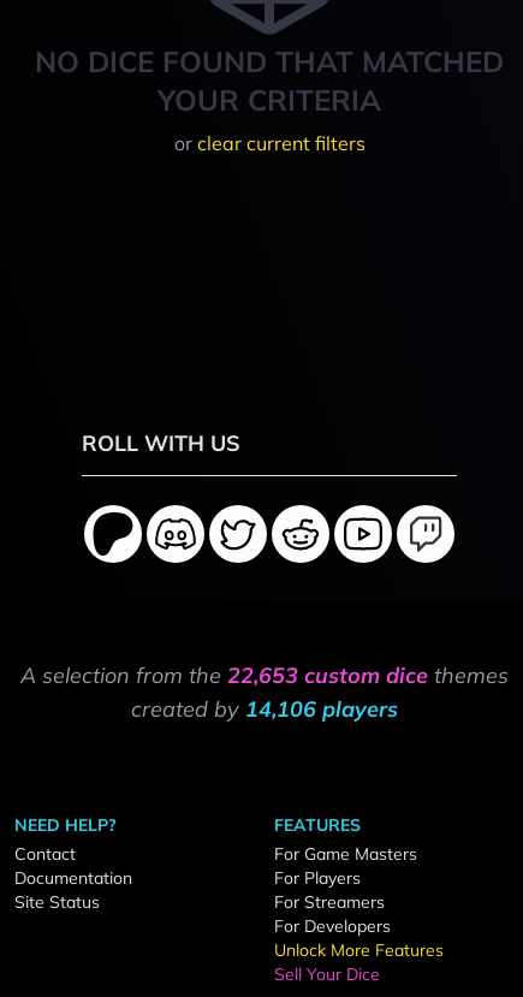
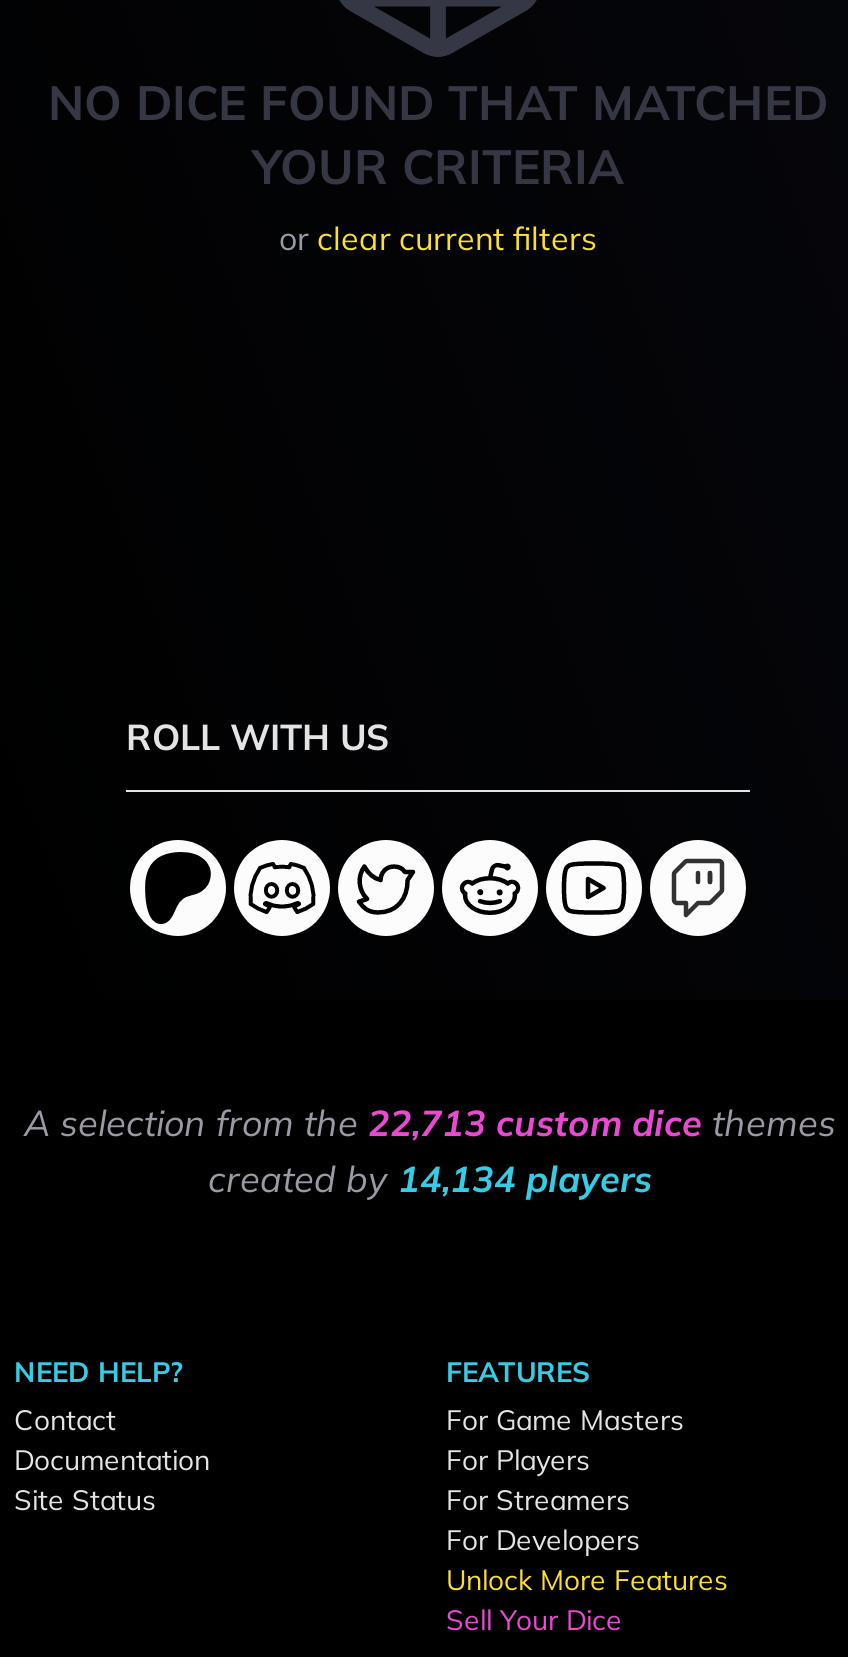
[20,661,509,689] A selection from the 22,653 custom dice themes -> [24,1100,836,1146] A selection from the 22,713 custom dice themes
[131,695,398,723] created by 14,106 players -> [208,1156,652,1202] created by 14,134 players

